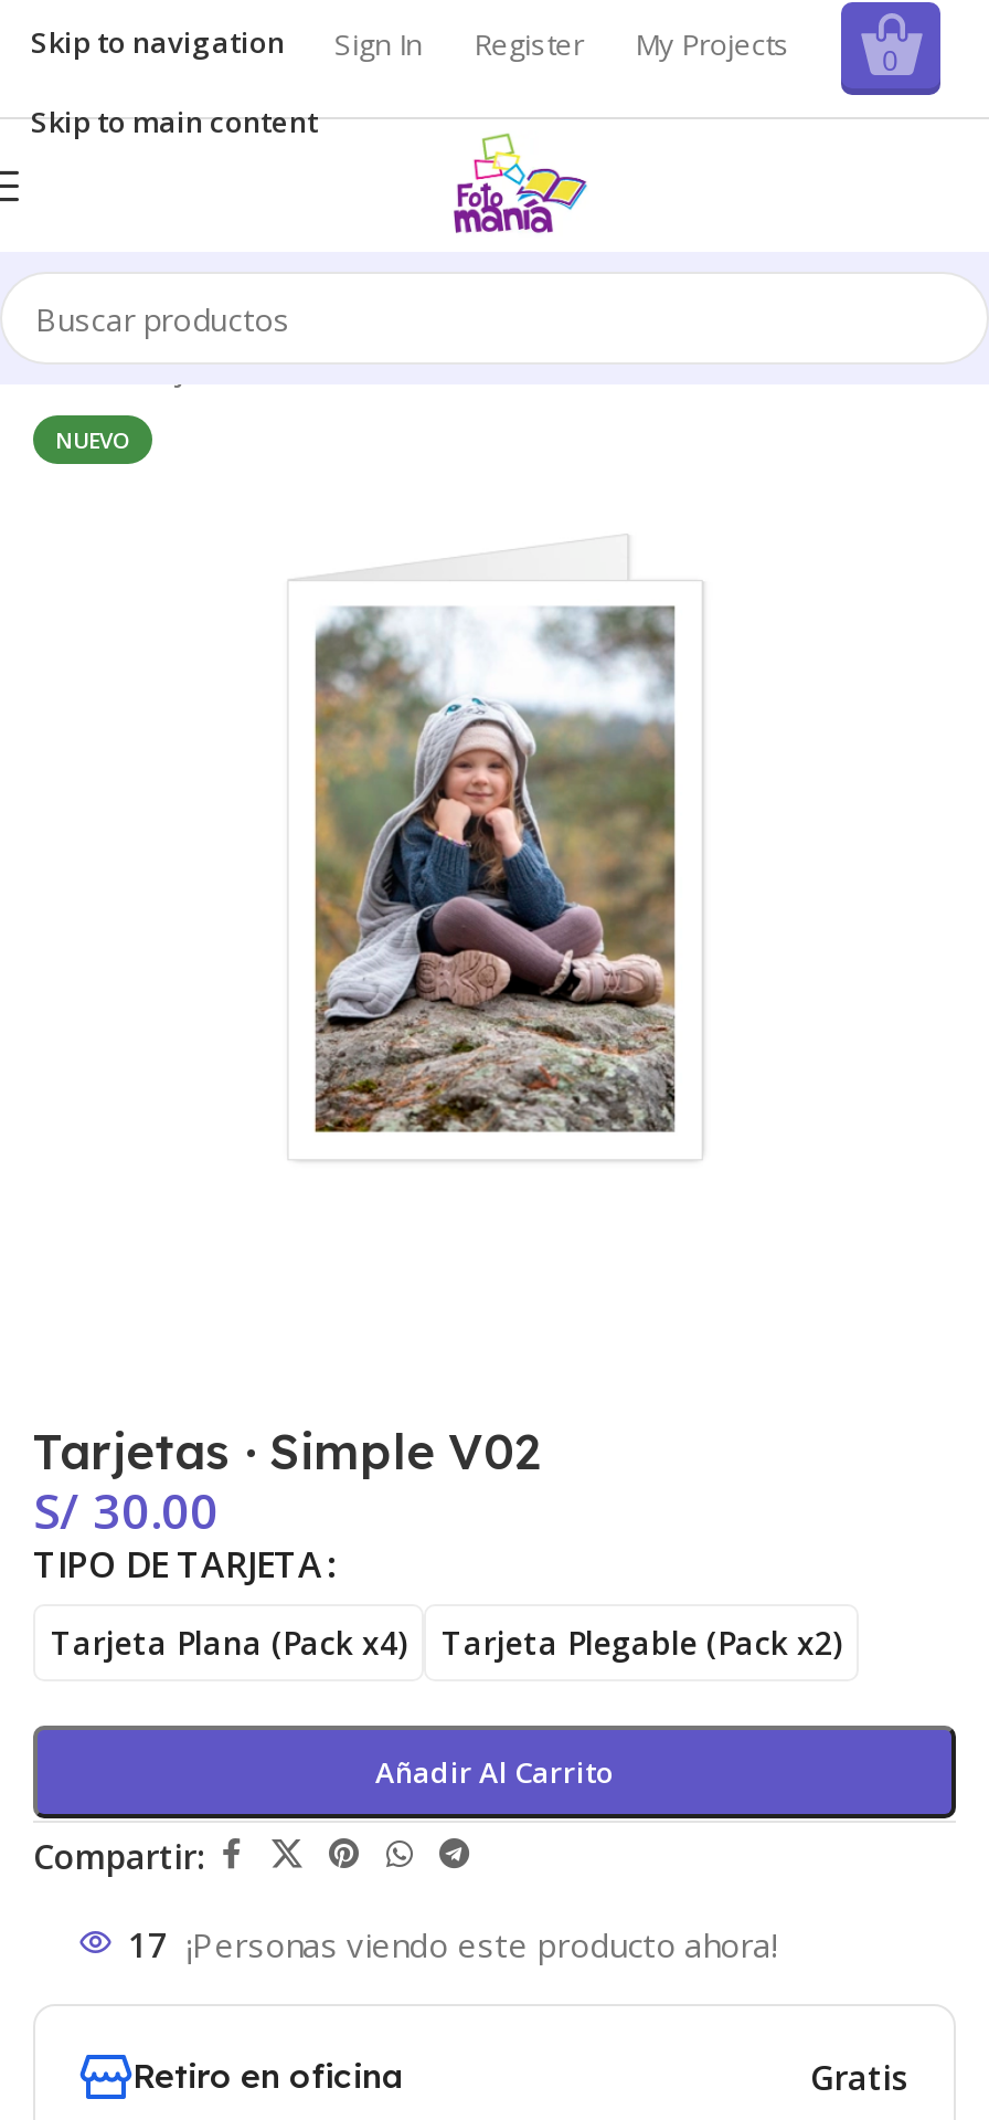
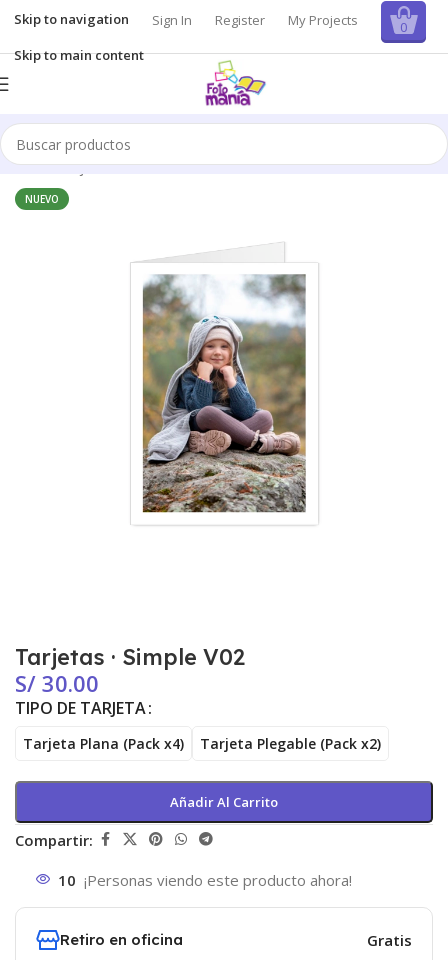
[128,1923,777,1967] 17 ¡Personas viendo este producto ahora! -> [58,870,352,890] 10 ¡Personas viendo este producto ahora!

